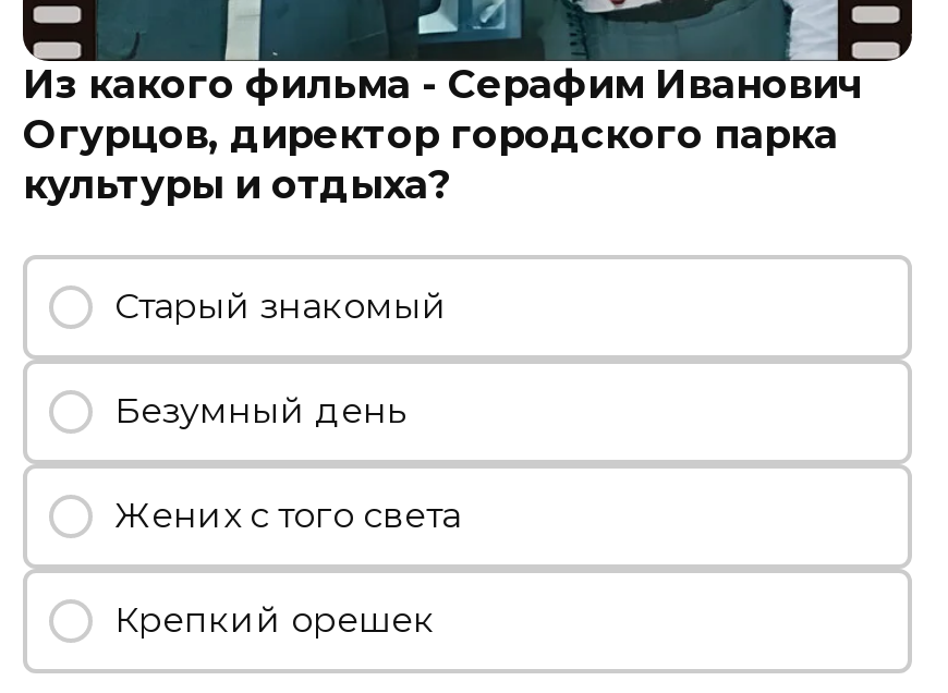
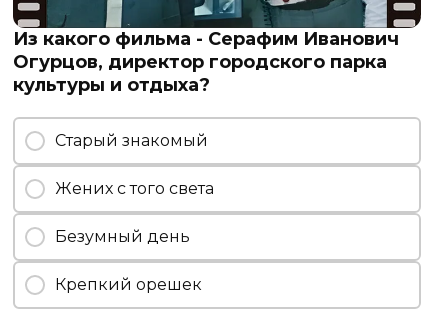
moved [114,391,409,432] -> [55,227,190,246]: Безумный день
moved [114,495,461,537] -> [55,179,214,198]: Жених с того света

